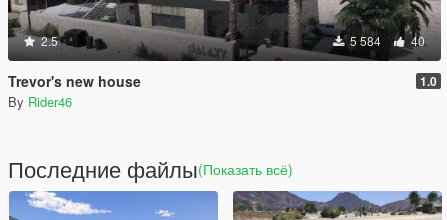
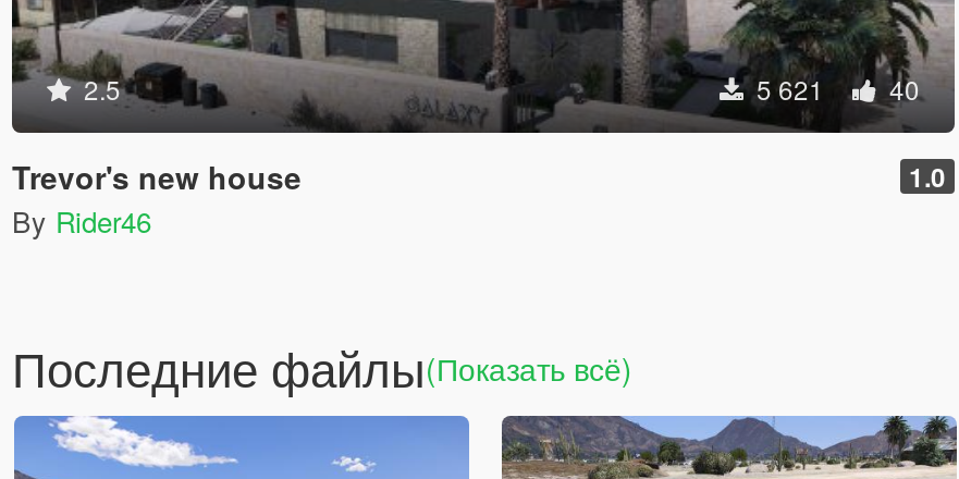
[347,32,425,49] 5 584 40 -> [750,70,920,107] 5 621 40

